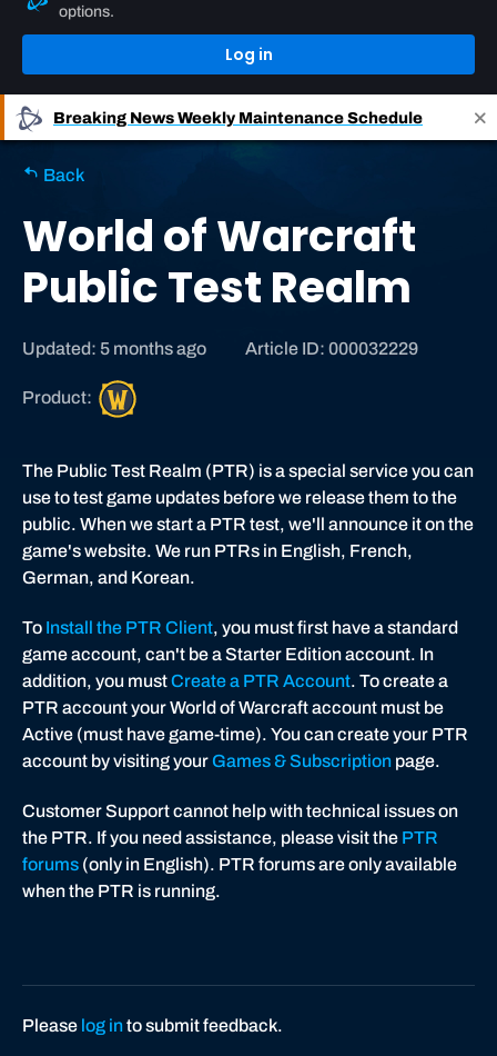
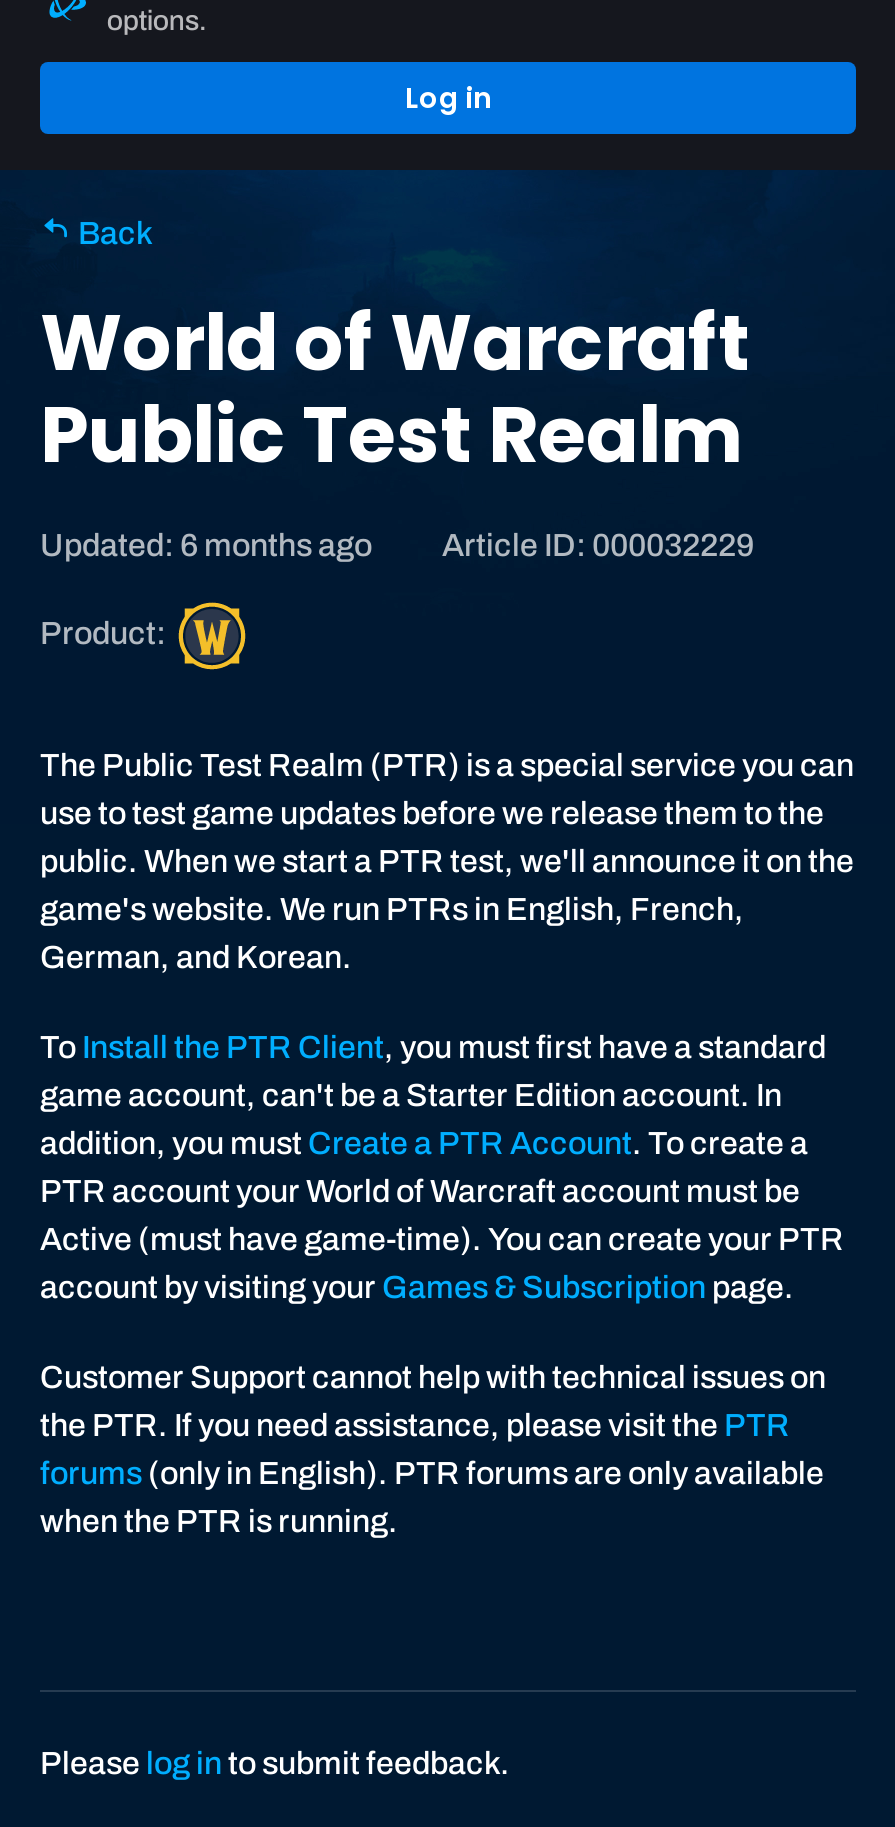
[53,109,423,127] Breaking News Weekly Maintenance Schedule -> none
[22,339,206,358] Updated: 5 months ago -> [40,528,372,562] Updated: 6 months ago

